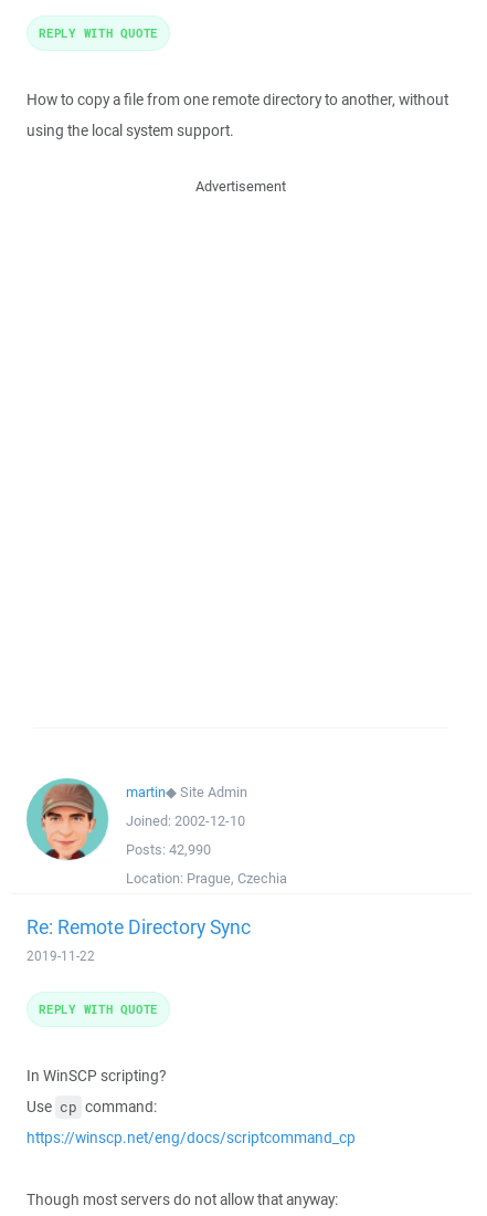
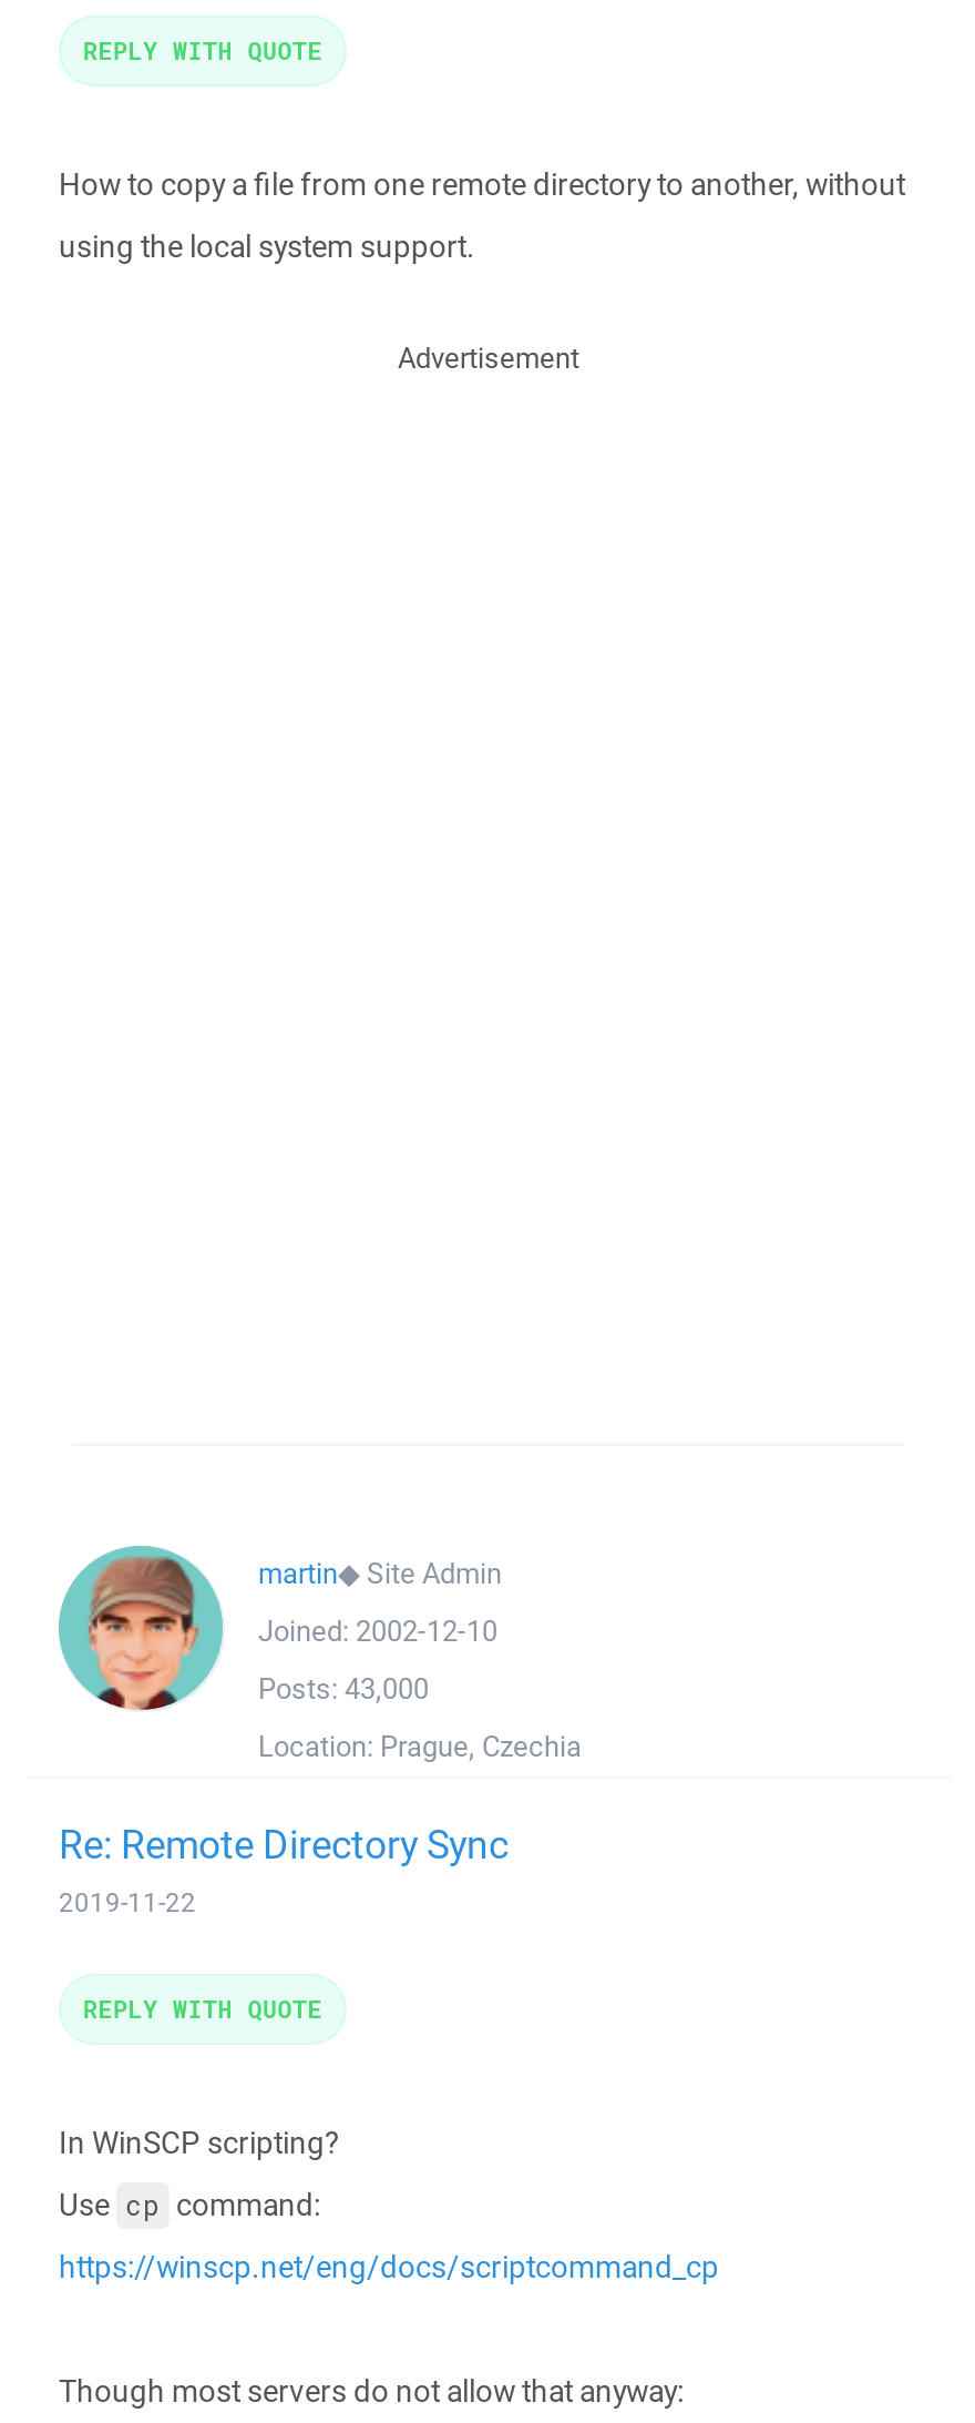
[126,840,211,859] Posts: 42,990 -> [258,1670,429,1708] Posts: 43,000

